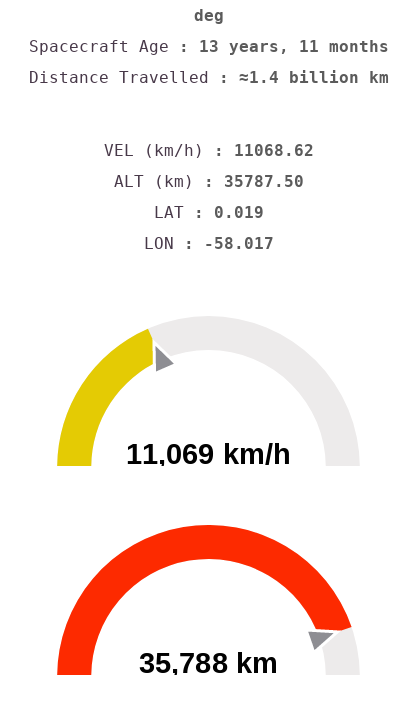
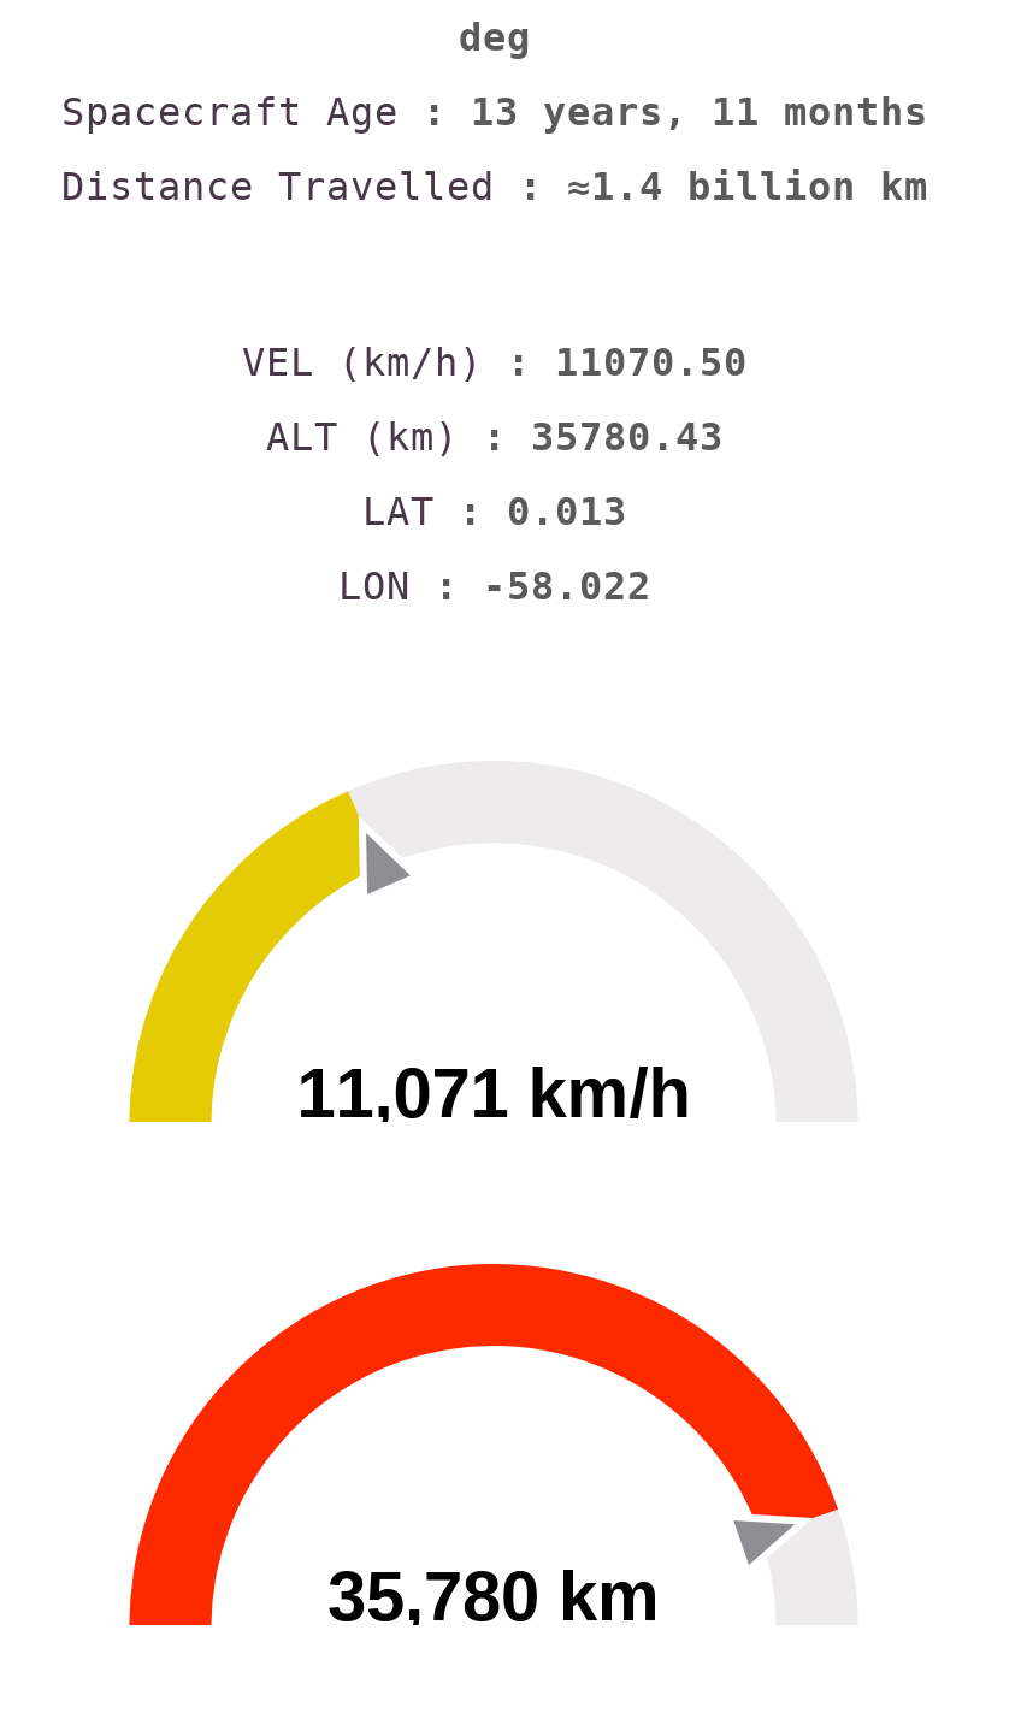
[104,141,314,160] VEL (km/h): 11068.62 -> [242,339,748,384] VEL (km/h): 11070.50
[114,172,304,191] ALT (km): 35787.50 -> [266,413,724,459] ALT (km): 35780.43
[154,203,264,222] LAT: 0.019 -> [362,488,627,534] LAT: 0.013
[144,234,274,253] LON: -58.017 -> [338,563,651,608] LON: -58.022
[126,438,290,470] 11,069 km/h -> [296,1054,690,1133] 11,071 km/h
[139,647,277,679] 35,788 km -> [327,1557,660,1636] 35,780 km

